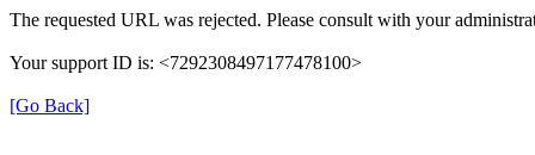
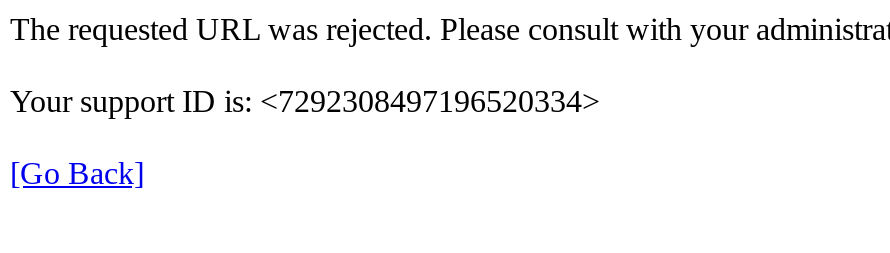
[10,52,362,73] Your support ID is: <7292308497177478100> -> [10,84,600,118] Your support ID is: <7292308497196520334>

